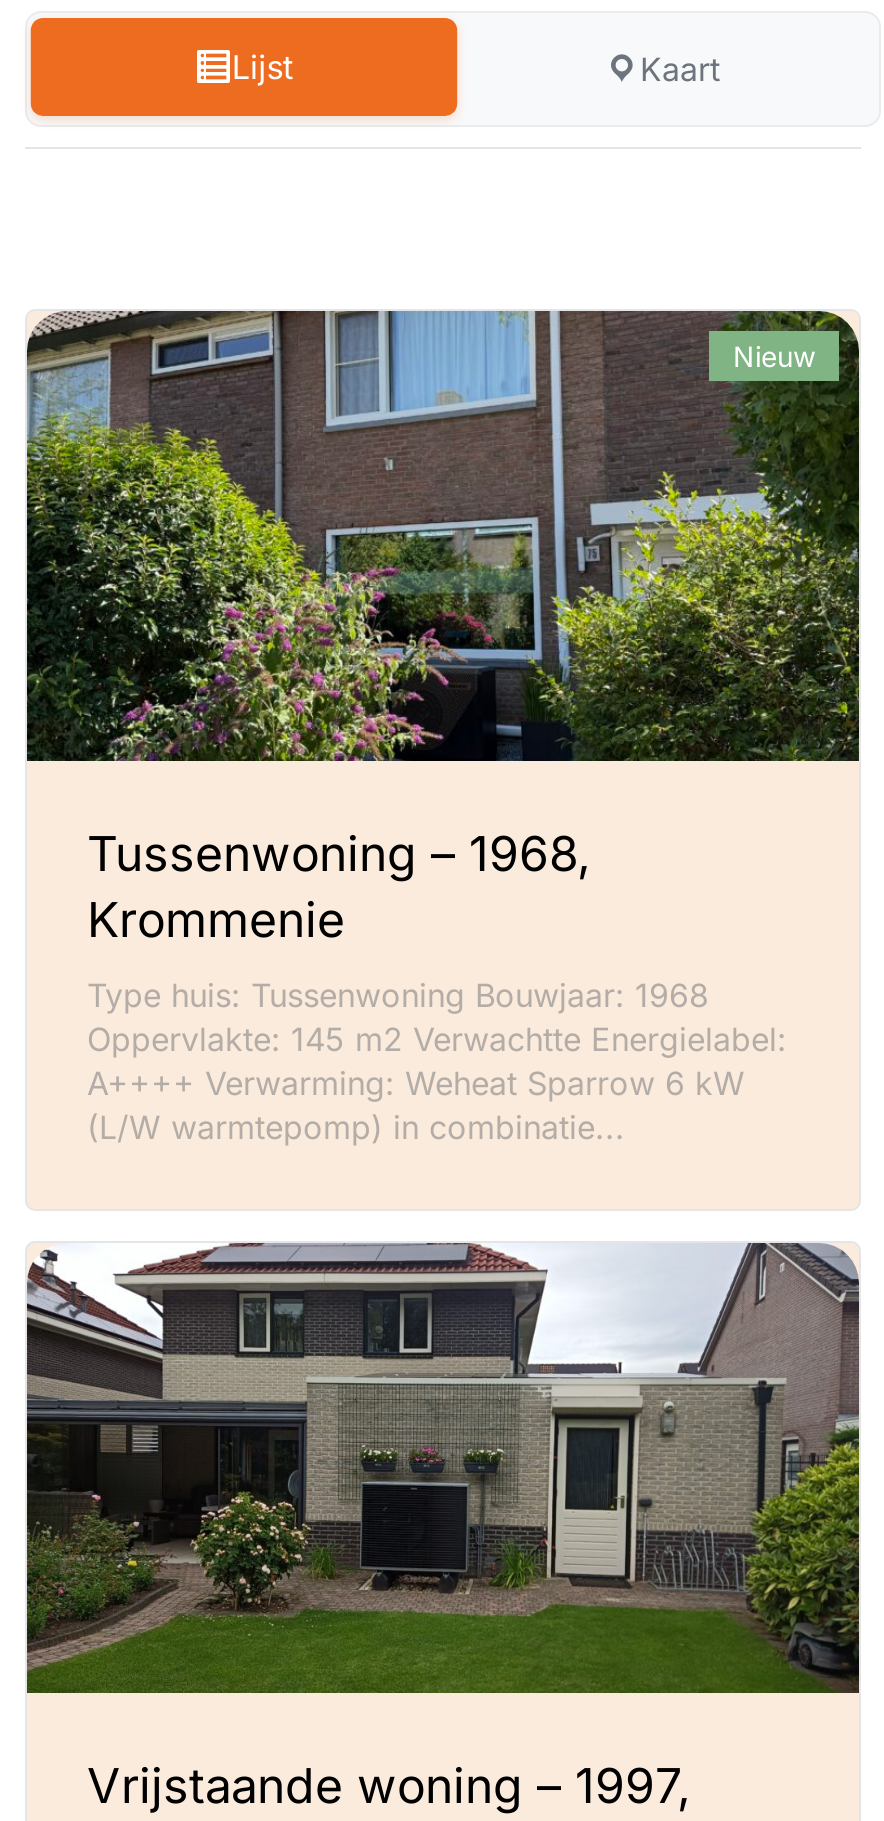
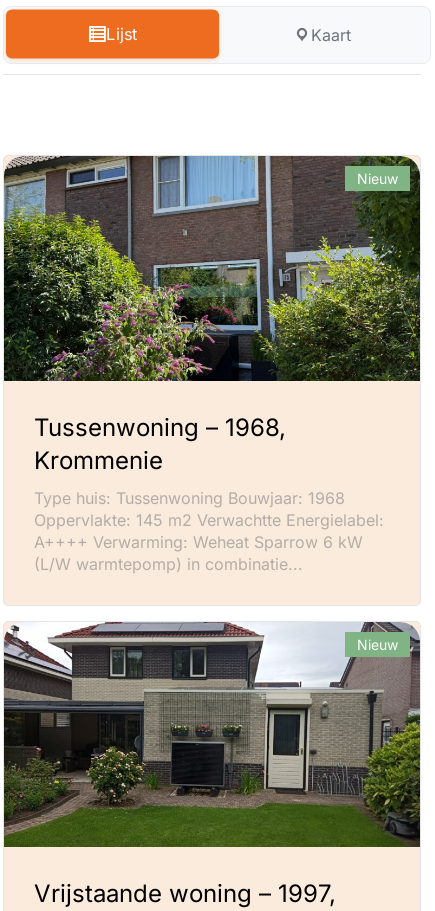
none -> [357,636,398,653] Nieuw

